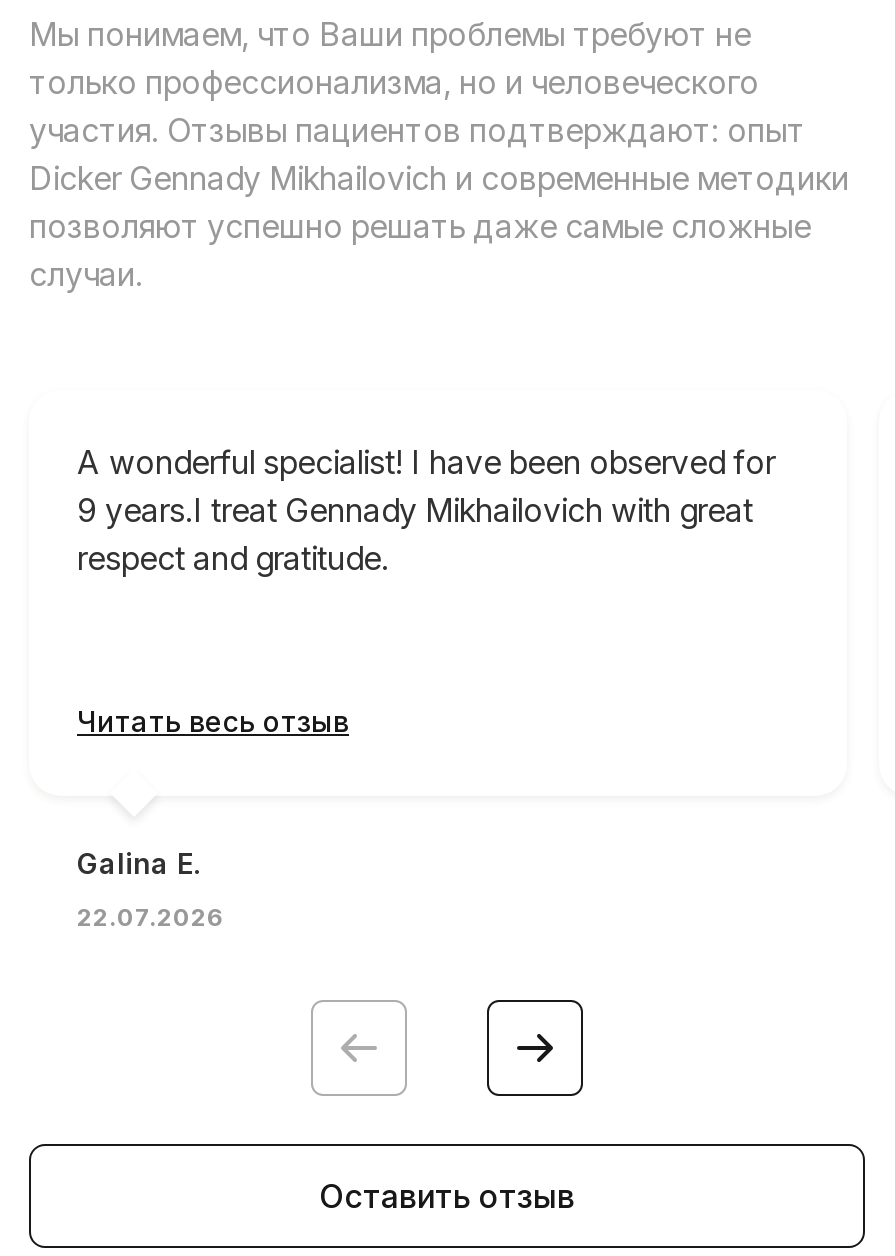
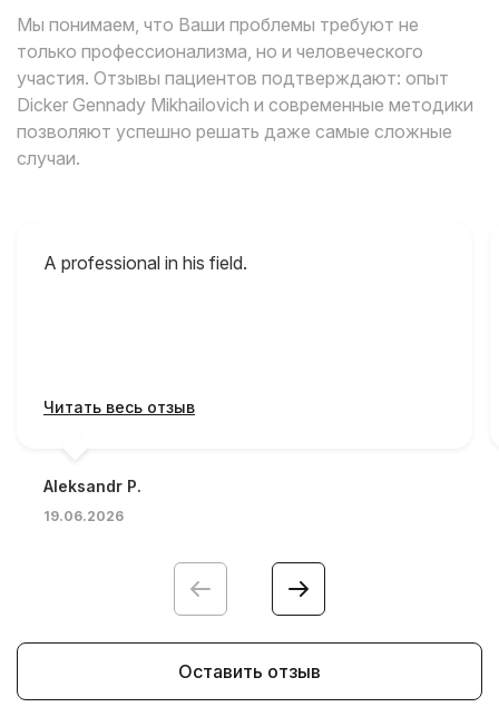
[77,441,775,577] A wonderful specialist! I have been observed for | 9 years.I treat Gennady Mikhailovich with great | respect and gratitude. -> [43,251,247,273] A professional in his field.
[77,845,201,879] Galina E. -> [43,476,141,495] Aleksandr P.
[77,901,223,931] 22.07.2026 -> [43,507,124,524] 19.06.2026

